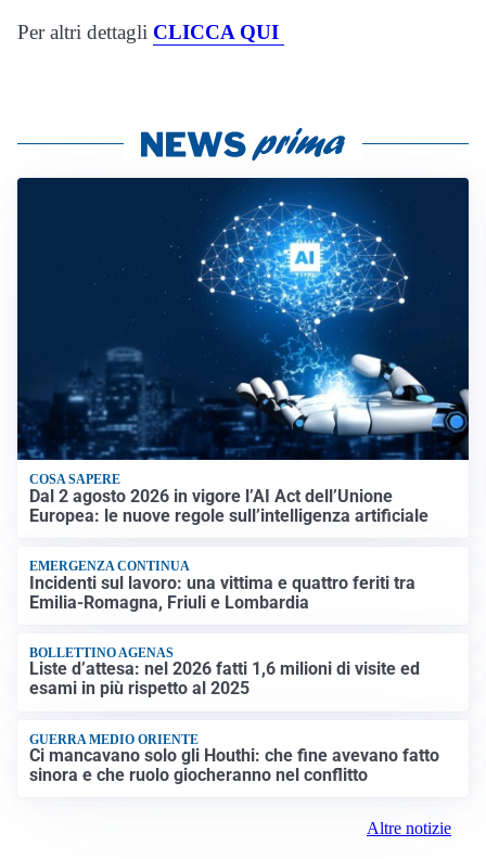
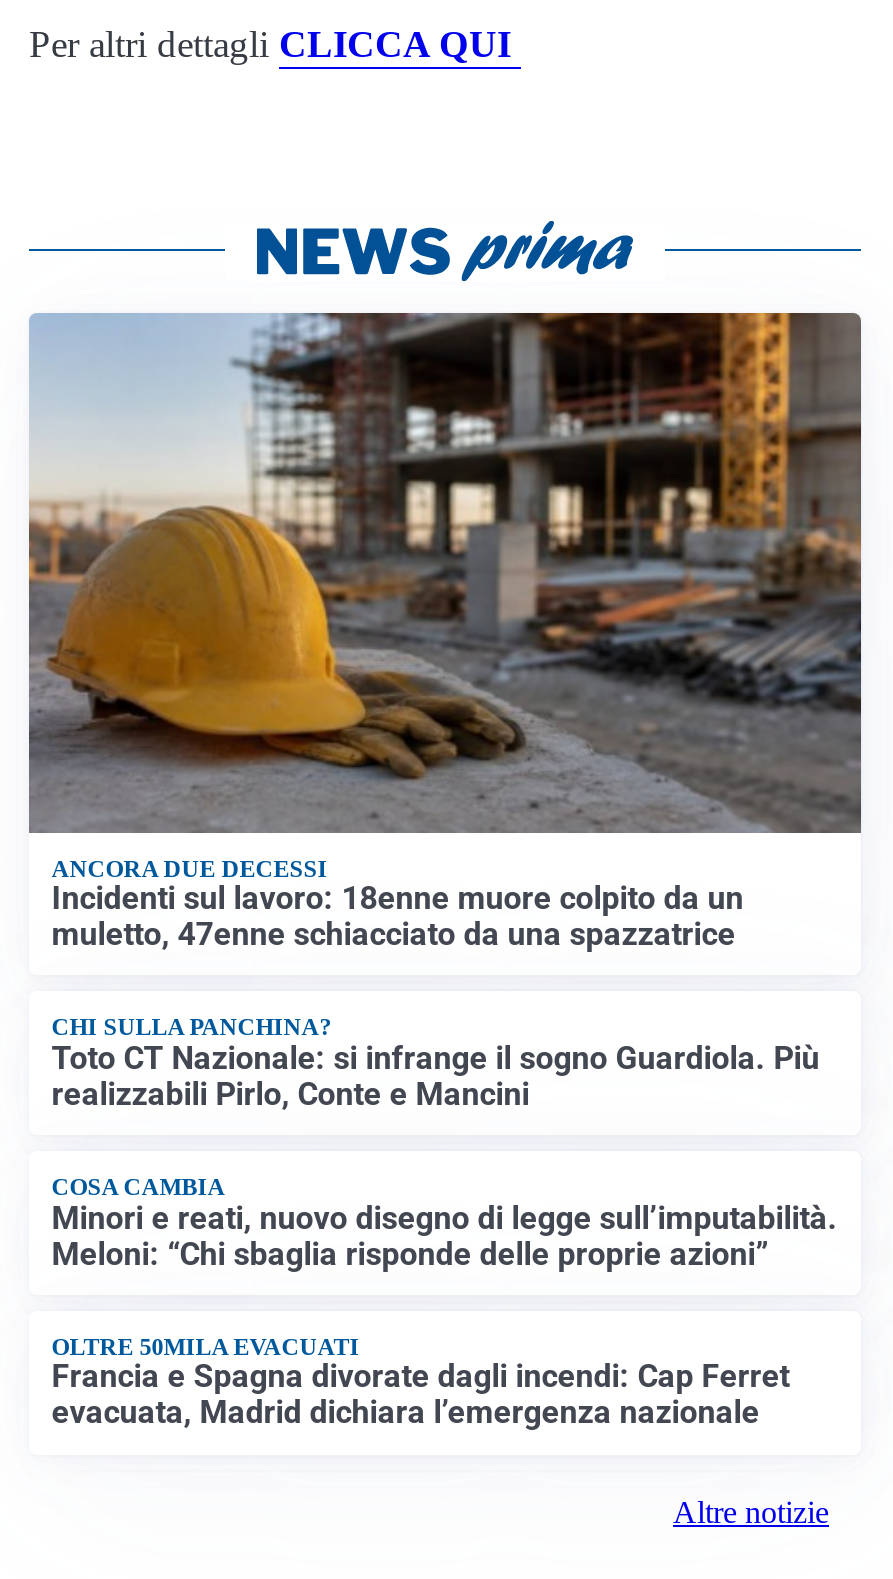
[16,177,470,526] [image] | COSA SAPERE | Dal 2 agosto 2026 in vigore l’AI Act dell’Unione | Europea: le nuove regole sull’intelligenza artificiale -> [27,310,863,954] [image] | ANCORA DUE DECESSI | Incidenti sul lavoro: 18enne muore colpito da un | muletto, 47enne schiacciato da una spazzatrice
[30,559,416,612] EMERGENZA CONTINUA | Incidenti sul lavoro: una vittima e quattro feriti tra | Emilia-Romagna, Friuli e Lombardia -> [51,1014,819,1113] CHI SULLA PANCHINA? | Toto CT Nazionale: si infrange il sogno Guardiola. Più | realizzabili Pirlo, Conte e Mancini
[30,645,420,699] BOLLETTINO AGENAS | Liste d’attesa: nel 2026 fatti 1,6 milioni di visite ed | esami in più rispetto al 2025 -> [51,1174,837,1273] COSA CAMBIA | Minori e reati, nuovo disegno di legge sull’imputabilità. | Meloni: “Chi sbaglia risponde delle proprie azioni”
[30,732,440,785] GUERRA MEDIO ORIENTE | Ci mancavano solo gli Houthi: che fine avevano fatto | sinora e che ruolo giocheranno nel conflitto -> [51,1333,789,1432] OLTRE 50MILA EVACUATI | Francia e Spagna divorate dagli incendi: Cap Ferret | evacuata, Madrid dichiara l’emergenza nazionale

